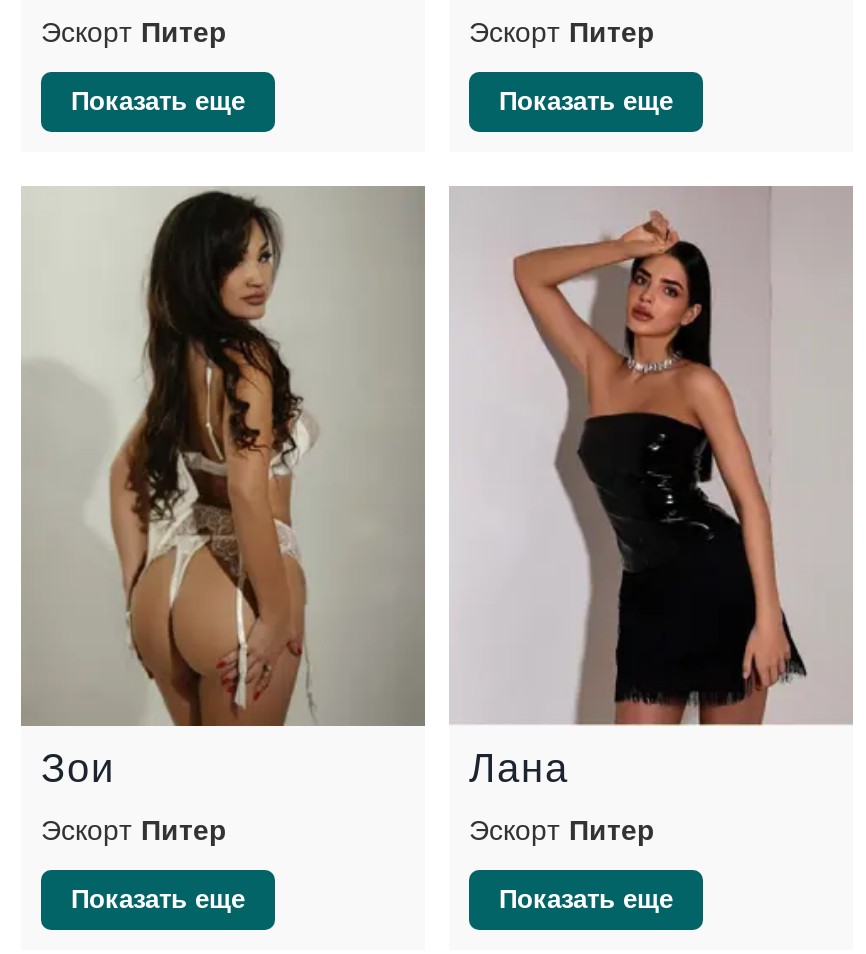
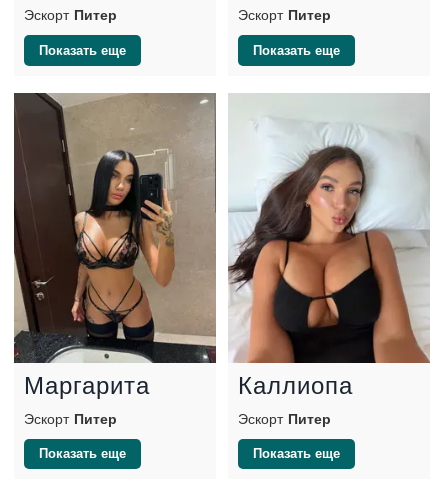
[23,186,425,789] [image] | Зои -> [14,92,215,398] [image] | Маргарита
[451,188,849,789] [image] | Лана -> [228,94,429,398] [image] | Каллиопа

